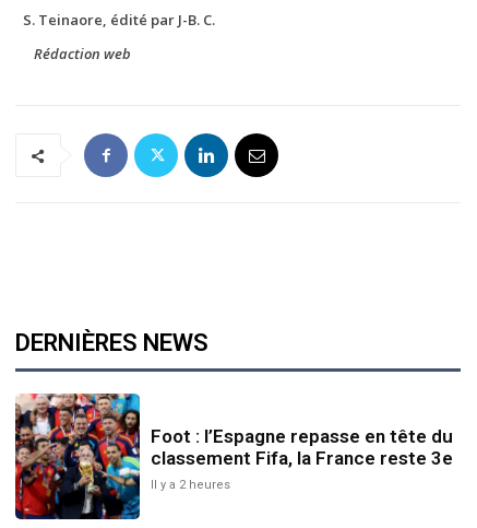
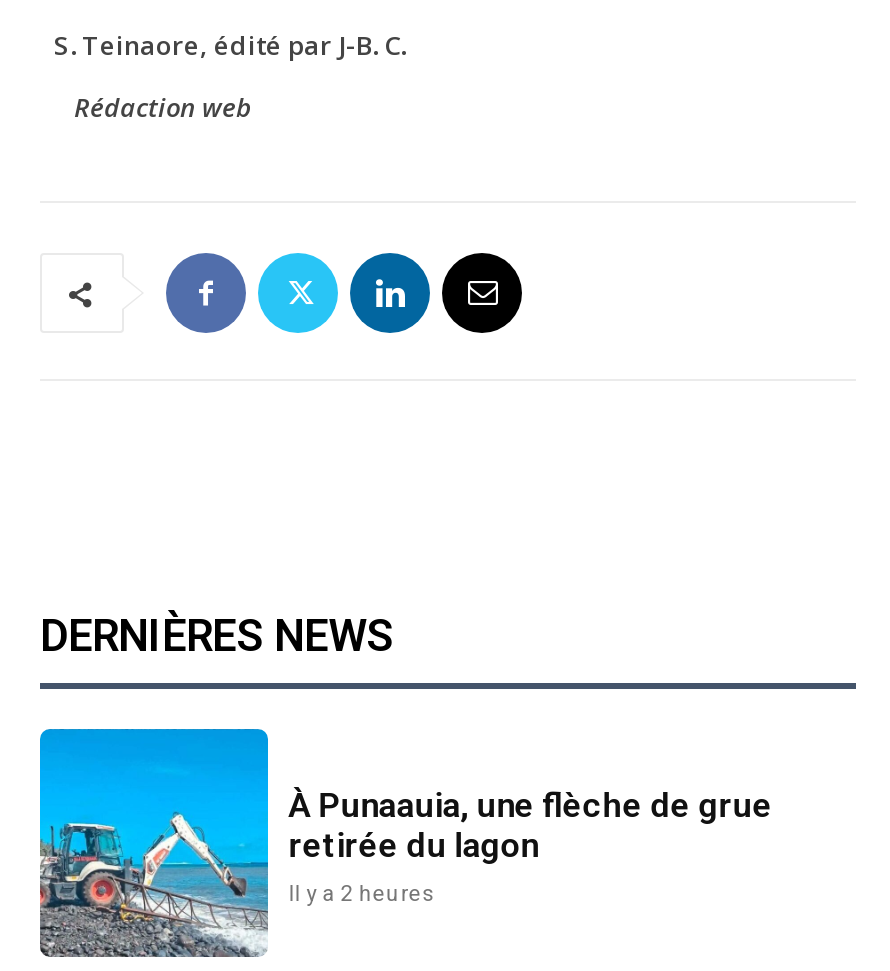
[14,392,453,520] [image] | Foot : l’Espagne repasse en tête du | classement Fifa, la France reste 3e -> [38,727,772,959] [image] | À Punaauia, une flèche de grue | retirée du lagon

